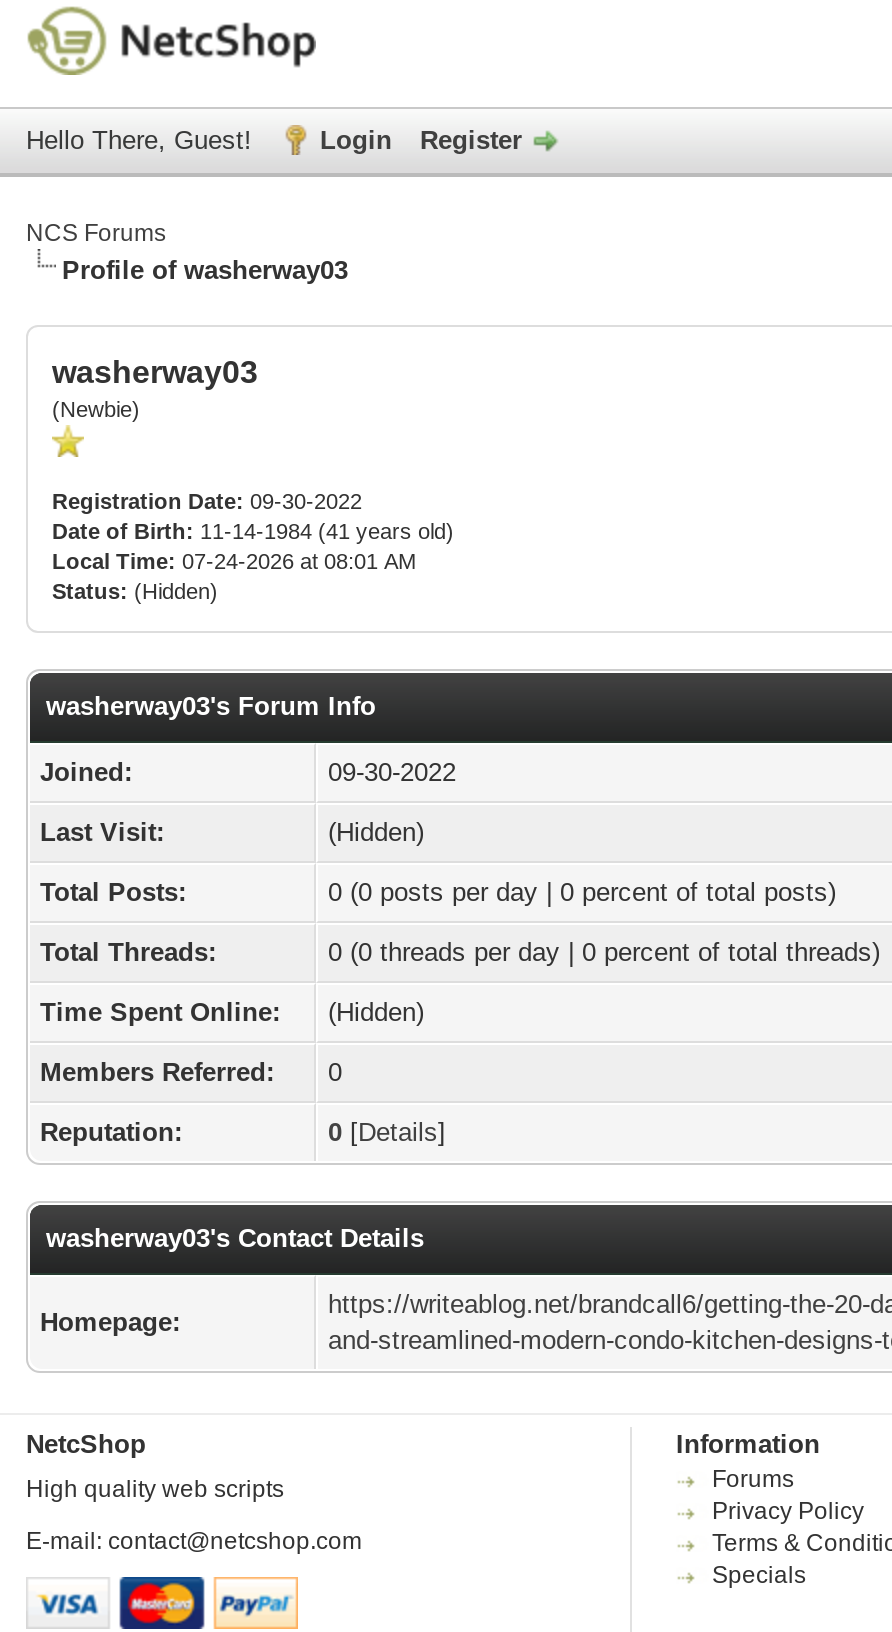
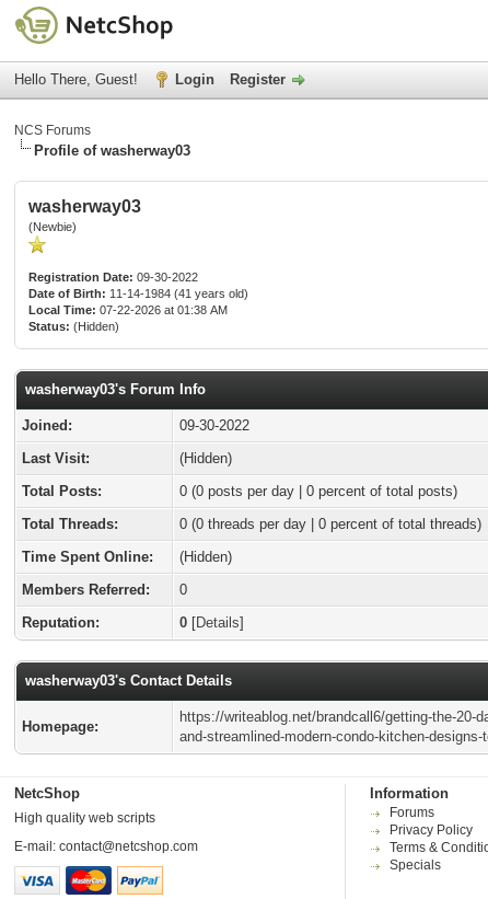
[52,549,416,573] Local Time: 07-24-2026 at 08:01 AM -> [28,303,228,316] Local Time: 07-22-2026 at 01:38 AM

